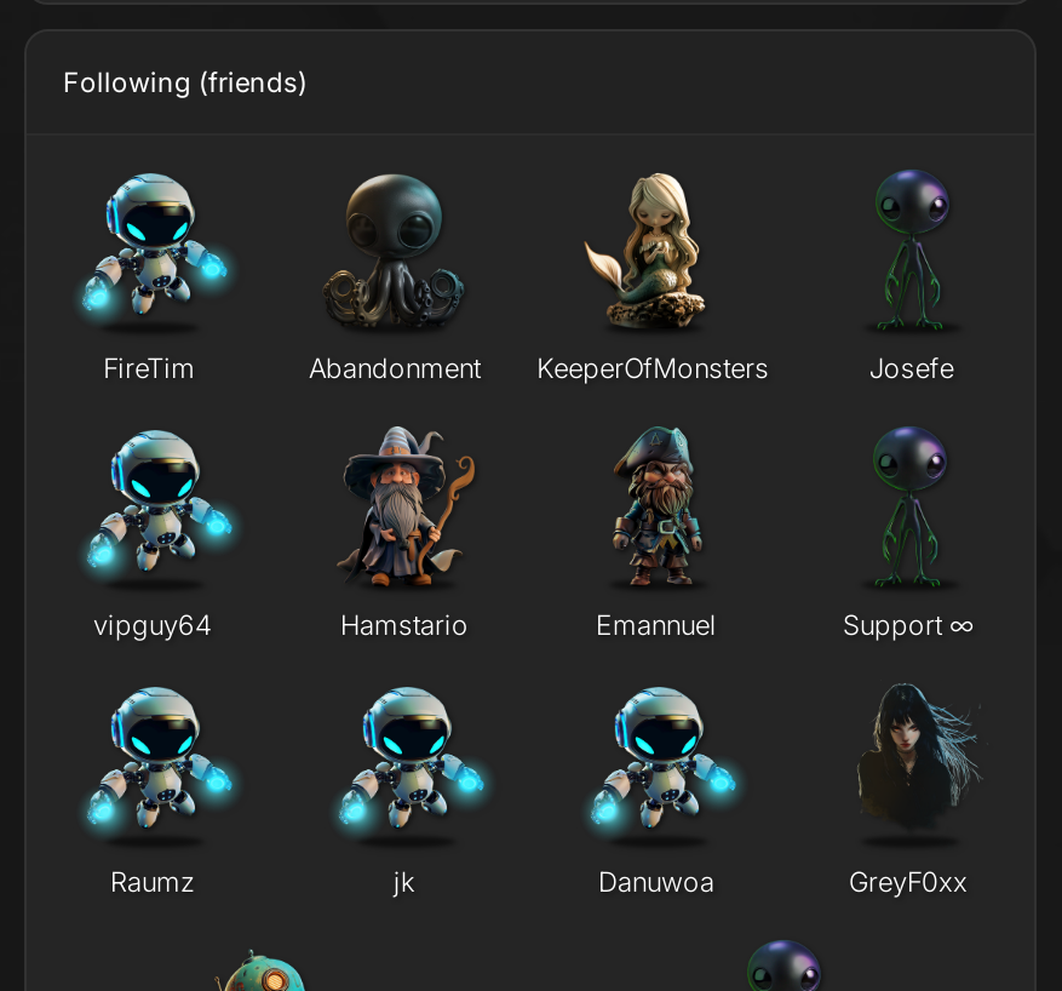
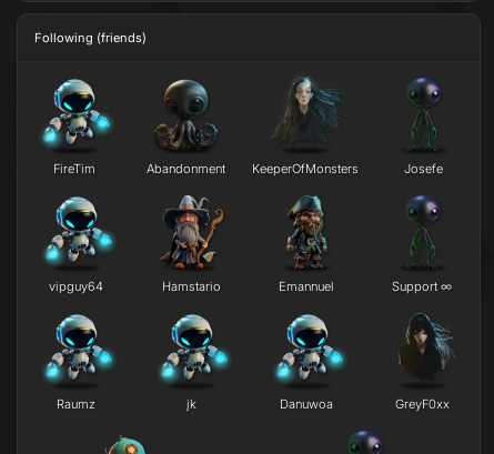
[584,170,722,327] [image] -> [274,77,340,149] [image]

